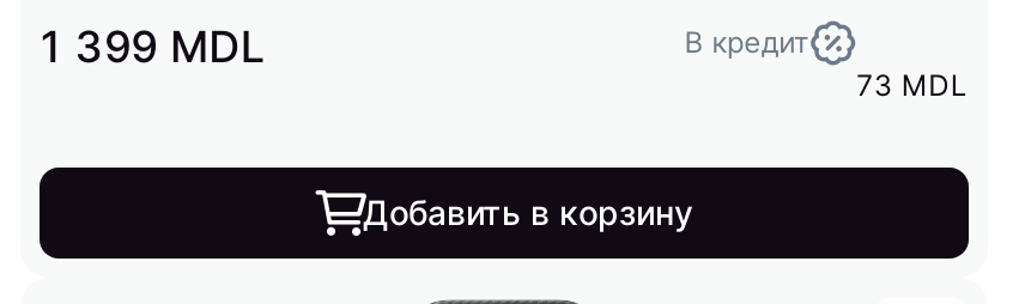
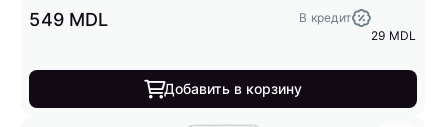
[40,22,265,72] 1 399 MDL -> [29,9,109,30] 549 MDL
[856,67,968,103] 73 MDL -> [371,28,417,43] 29 MDL

